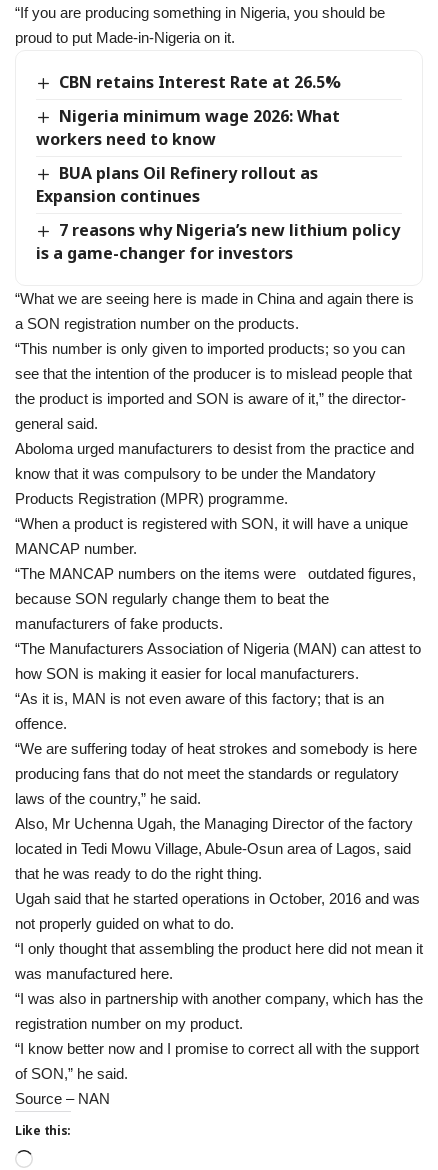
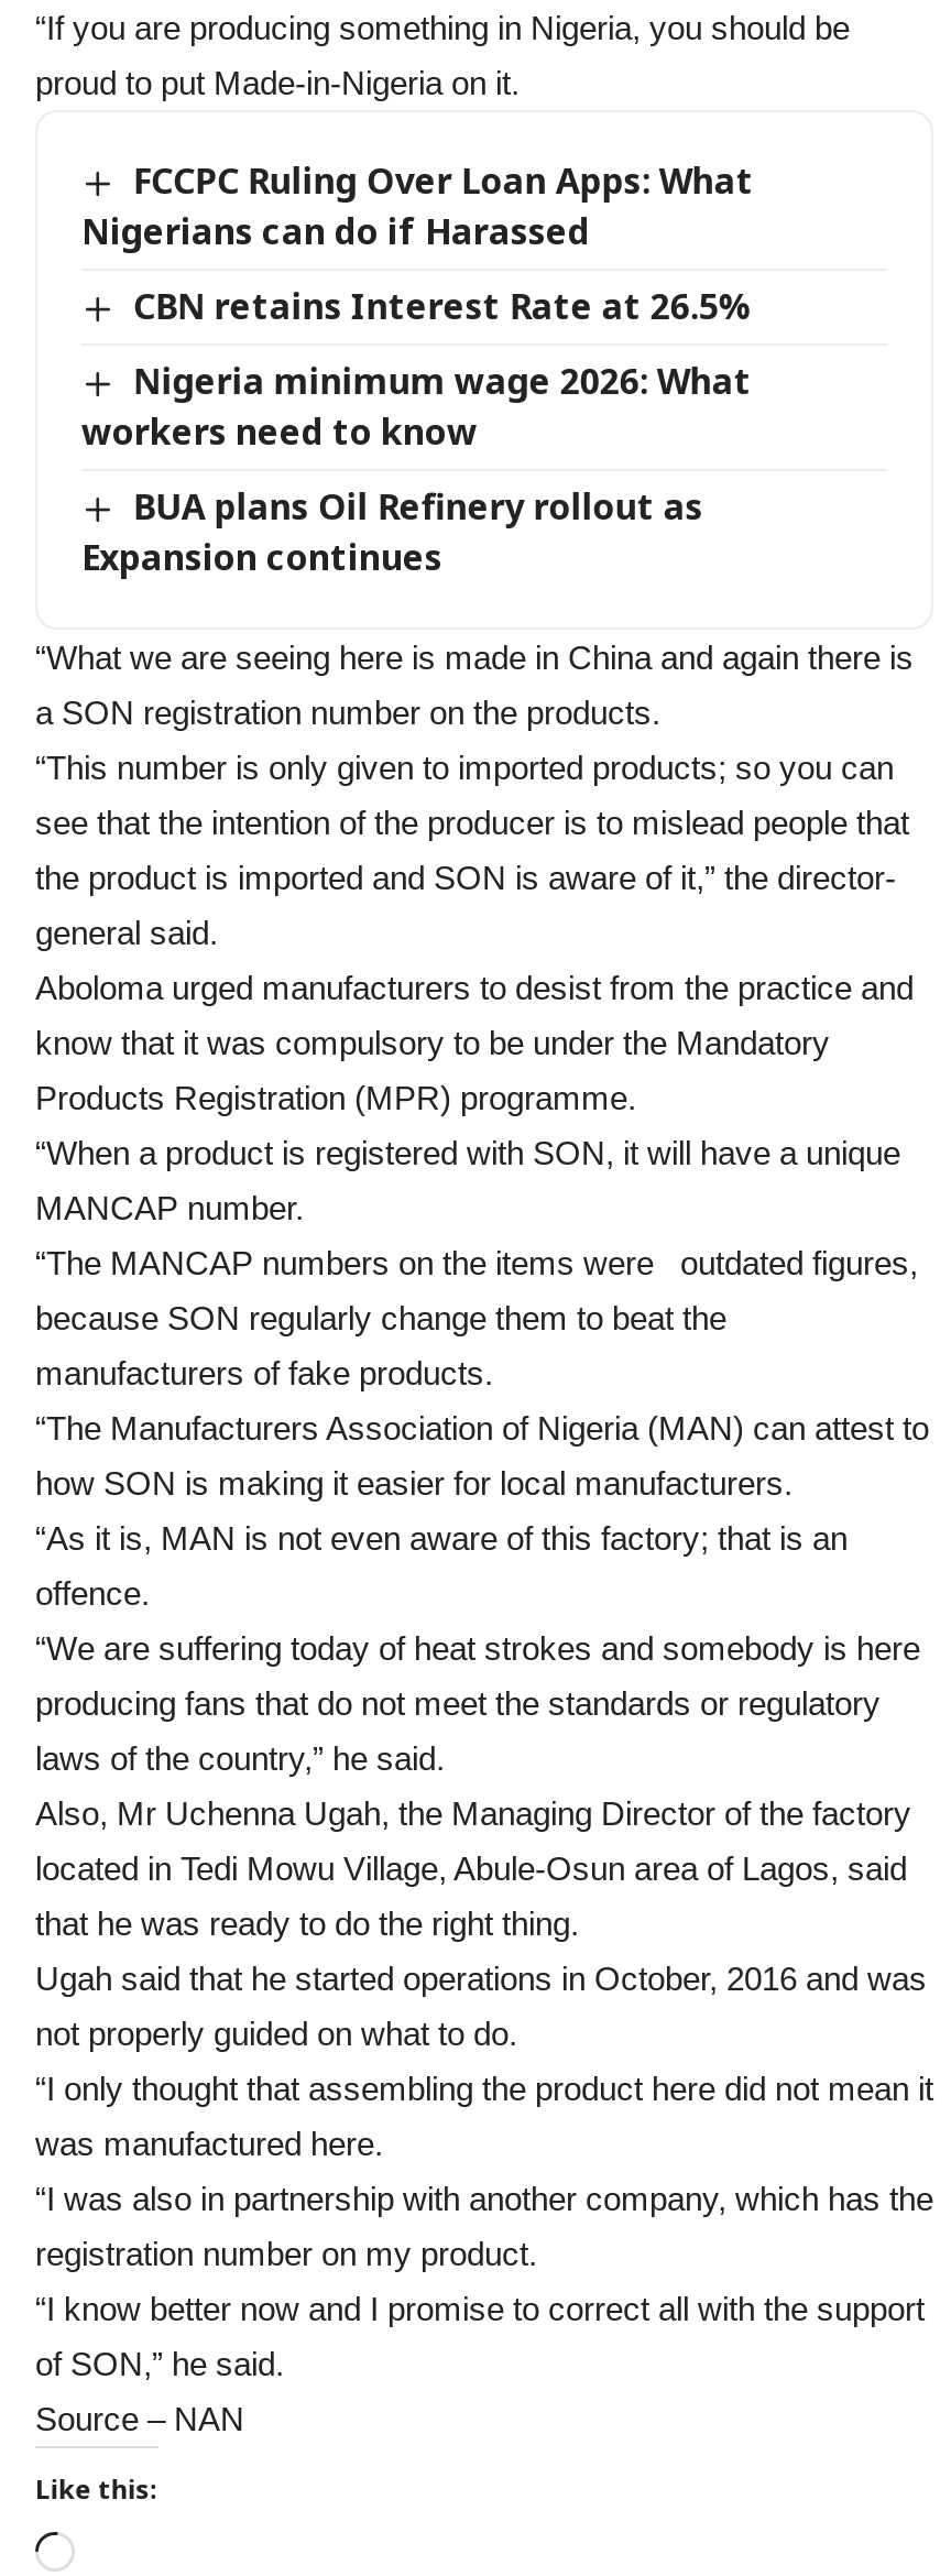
none -> [81,156,754,255] FCCPC Ruling Over Loan Apps: What | Nigerians can do if Harassed
moved [36,71,341,207] -> [81,282,754,582]: CBN retains Interest Rate at 26.5% | Nigeria minimum wage 2026: What | workers need to know | BUA plans Oil Refinery rollout as | Expansion continues
[36,219,400,264] 7 reasons why Nigeria’s new lithium policy | is a game-changer for investors -> none

